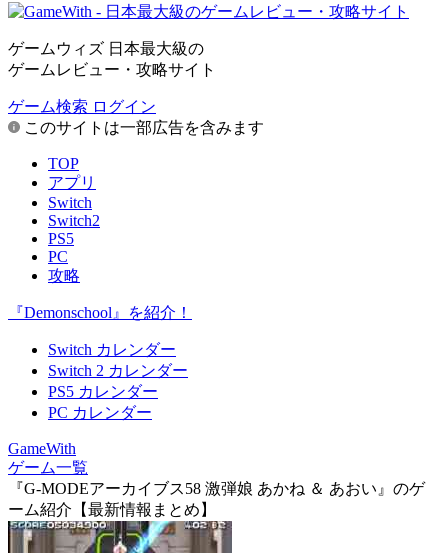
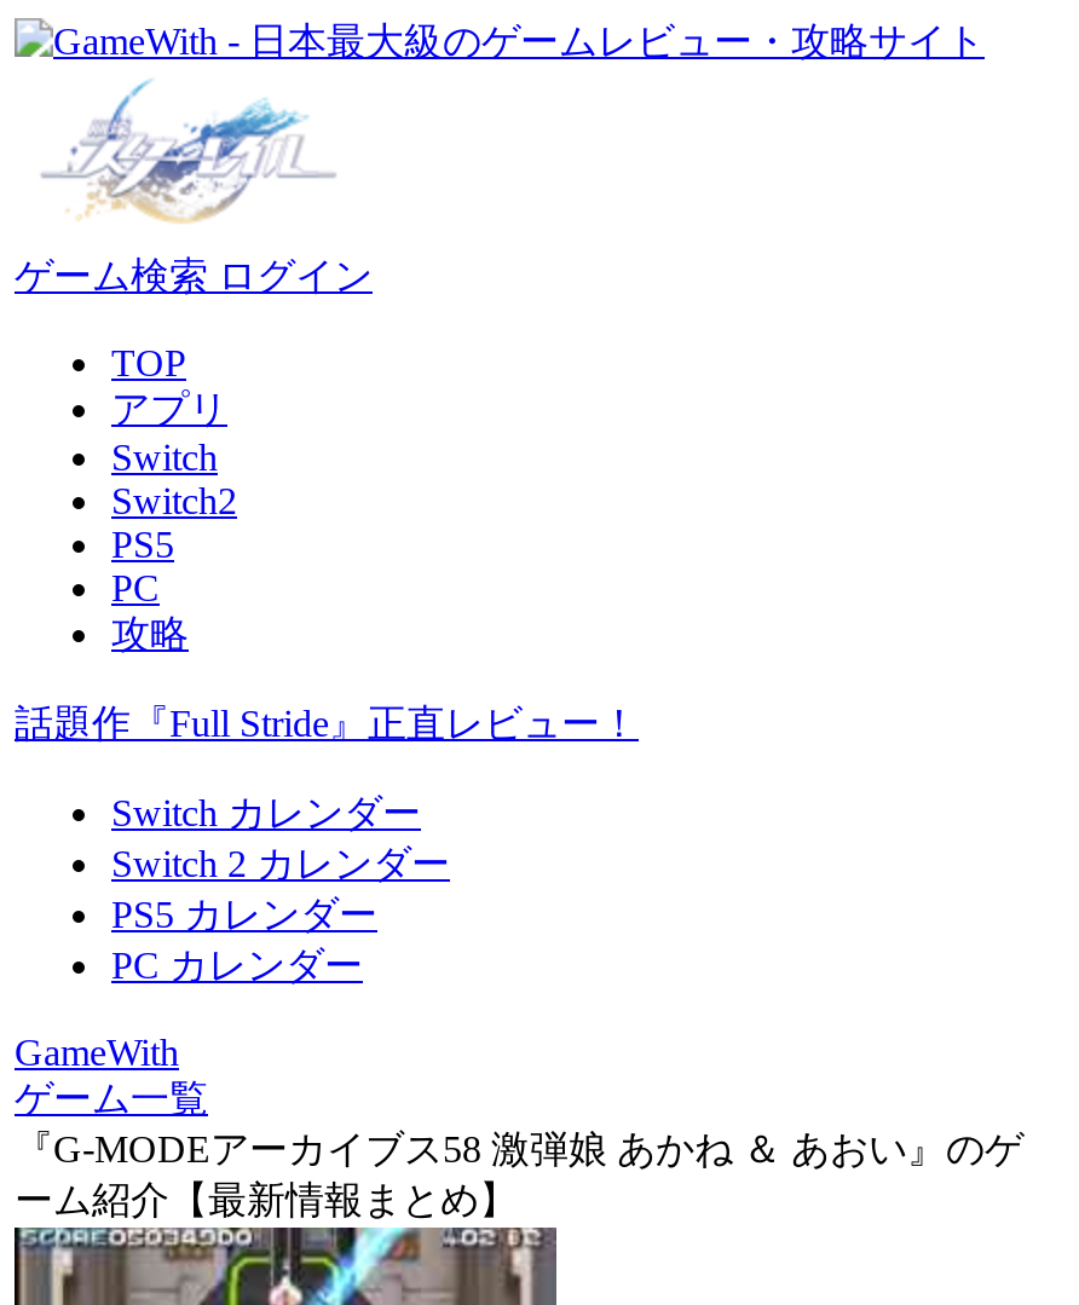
[8,40,216,78] ゲームウィズ 日本最大級の | ゲームレビュー・攻略サイト -> none
[20,119,264,136] このサイトは一部広告を含みます -> none
[8,304,192,321] 『Demonschool』を紹介！ -> [15,703,639,744] 話題作『Full Stride』正直レビュー！

